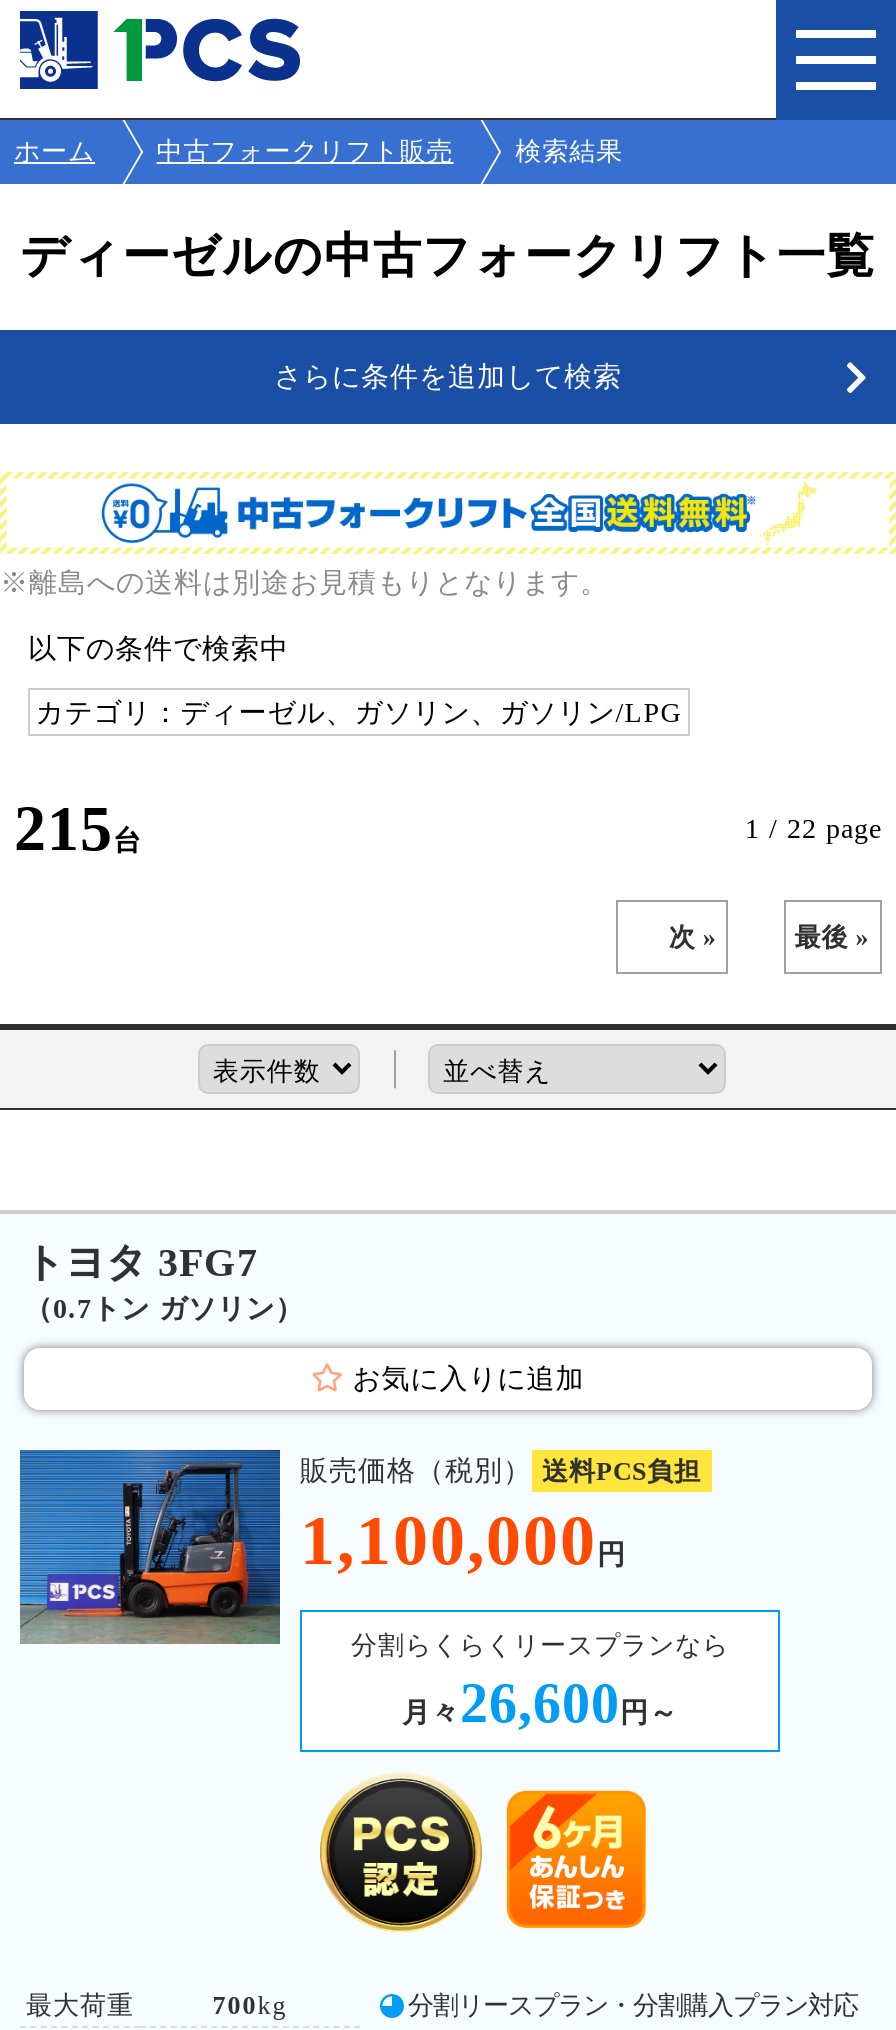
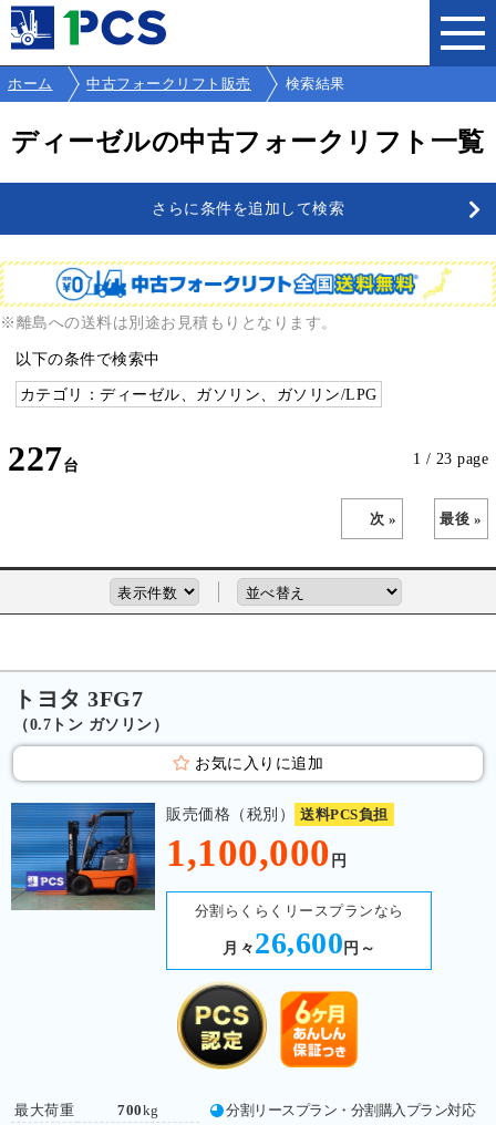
[14,792,113,864] 215 -> [8,439,63,479] 227
[745,814,882,844] 1 / 22 page -> [412,450,488,467] 1 / 23 page

